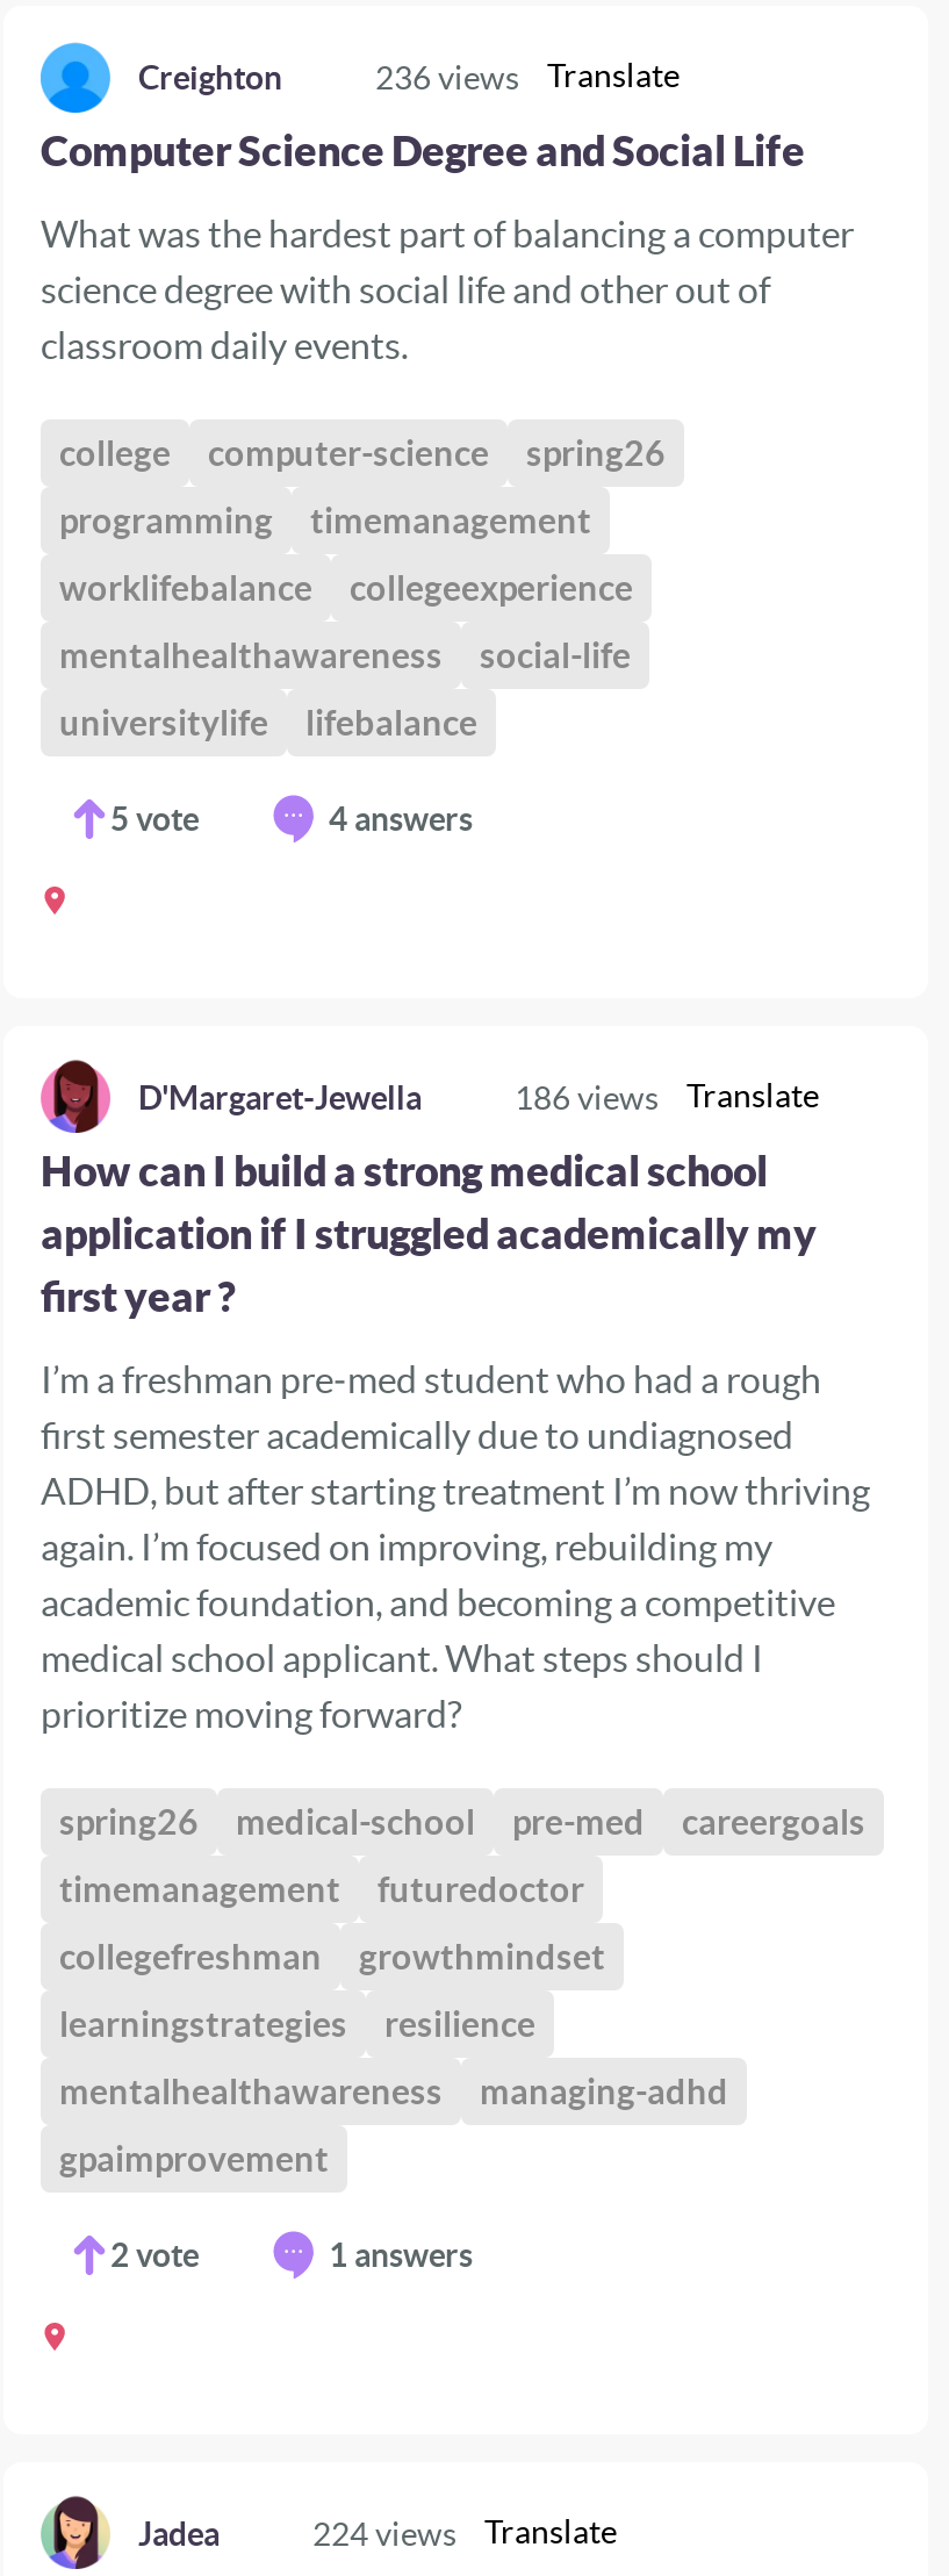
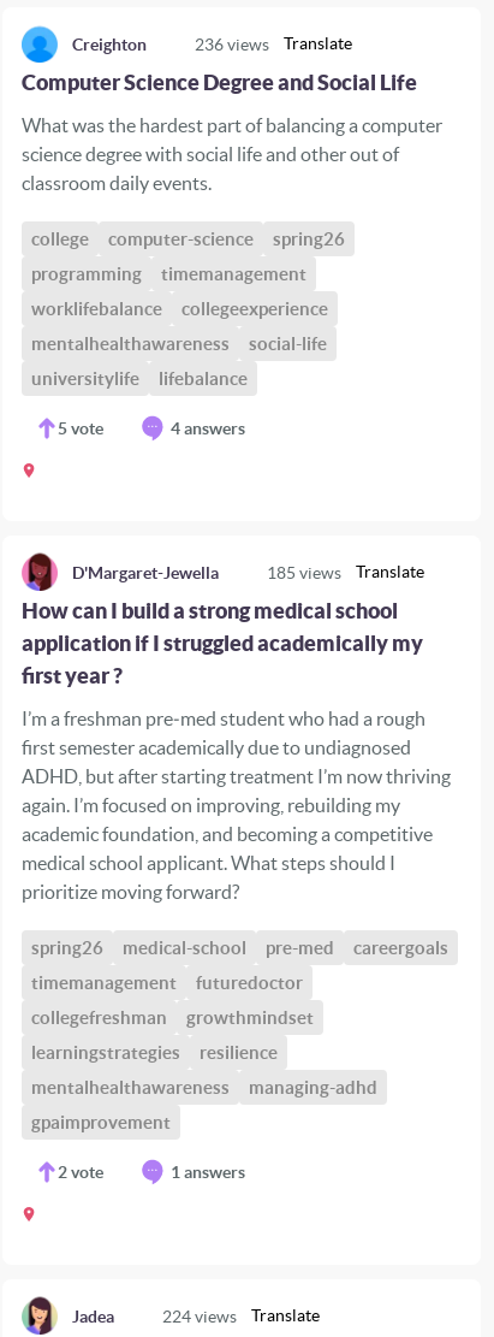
[515,1078,819,1115] 186 views Translate -> [267,562,424,582] 185 views Translate

